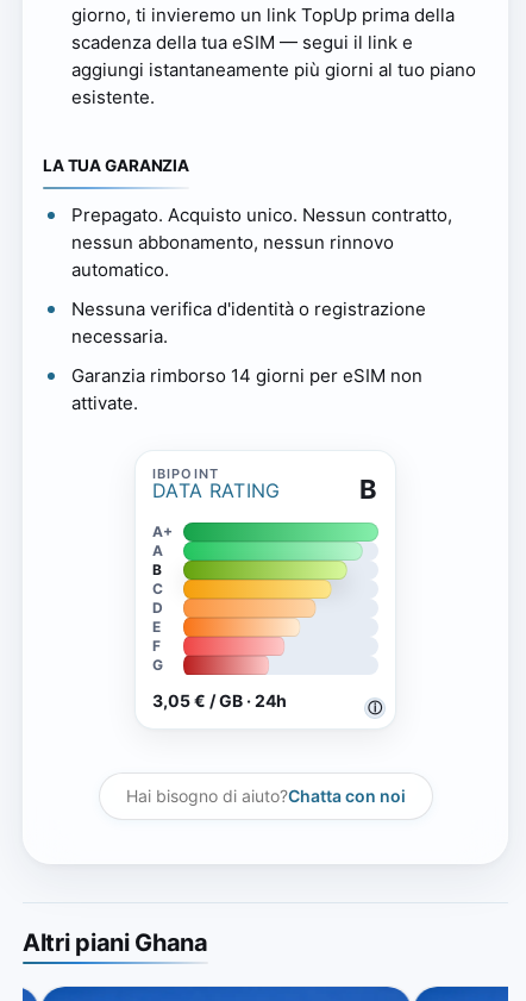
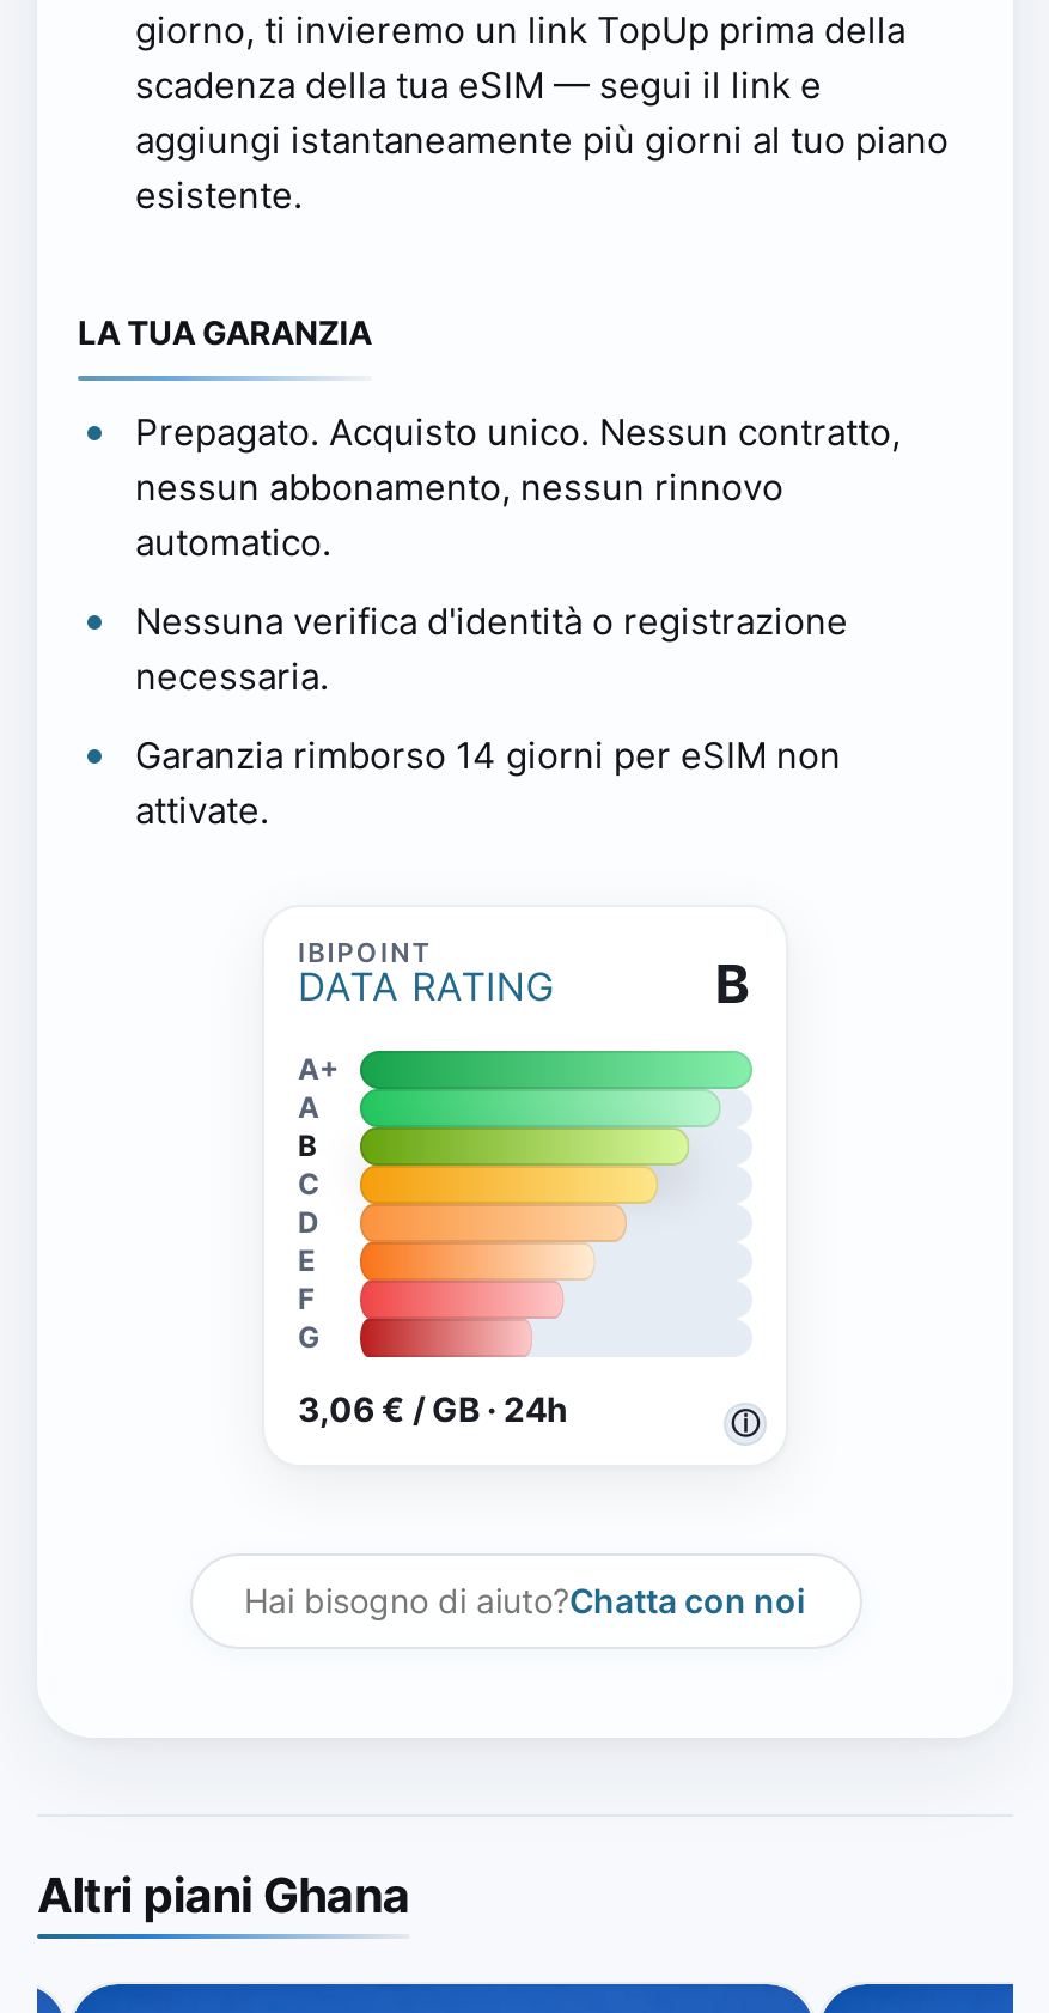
[152,690,287,710] 3,05 € / GB · 24h -> [298,1388,568,1428] 3,06 € / GB · 24h

